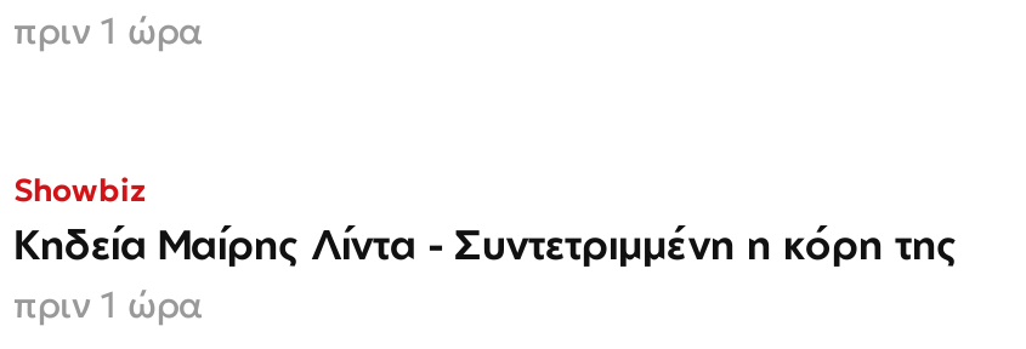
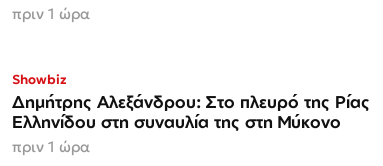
[13,220,958,270] Κηδεία Μαίρης Λίντα - Συντετριμμένη η κόρη της -> [12,91,370,132] Δημήτρης Αλεξάνδρου: Στο πλευρό της Ρίας | Ελληνίδου στη συναυλία της στη Μύκονο

